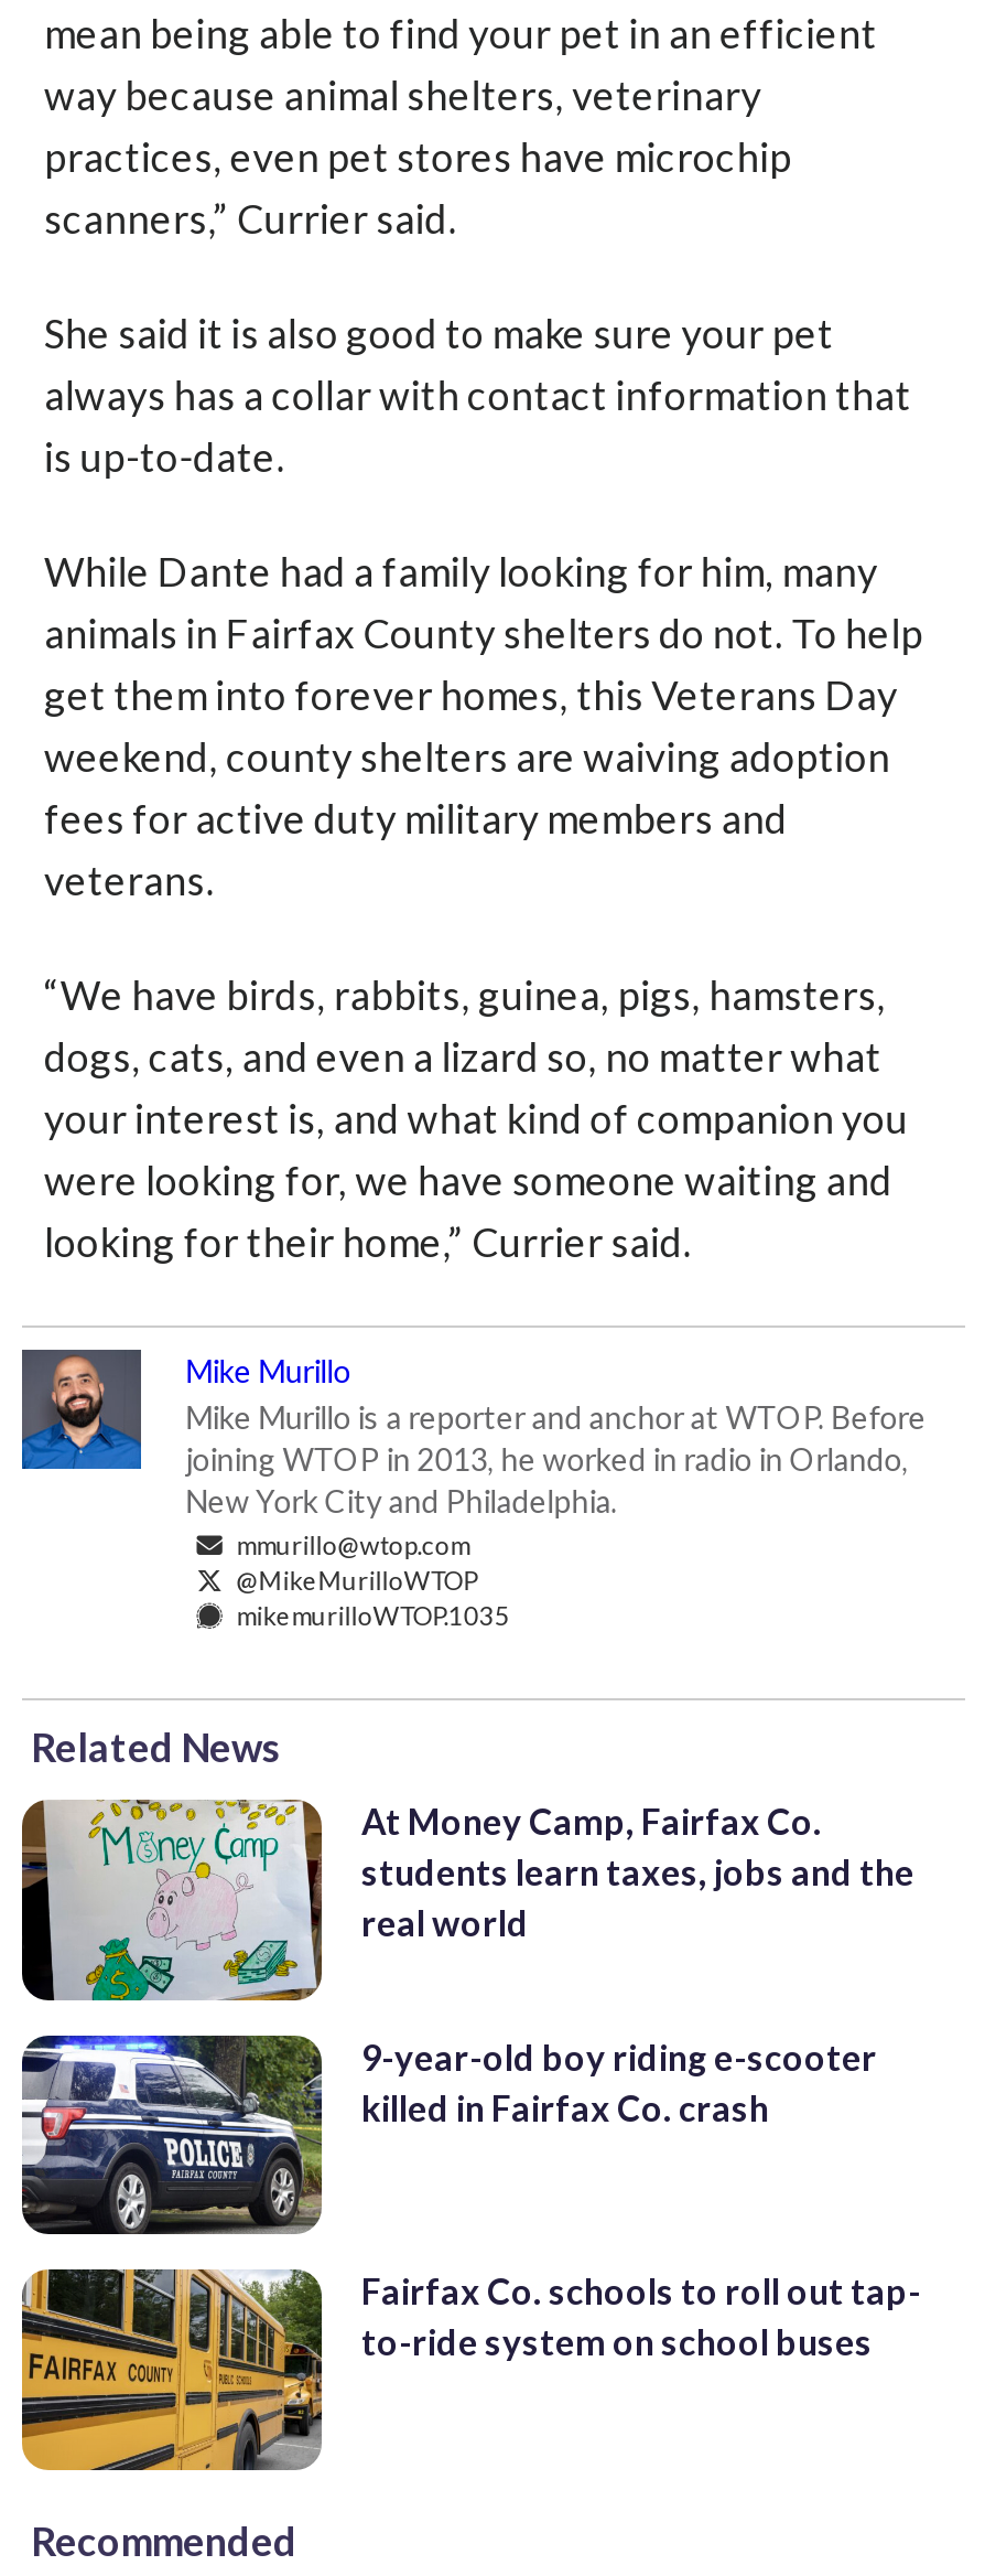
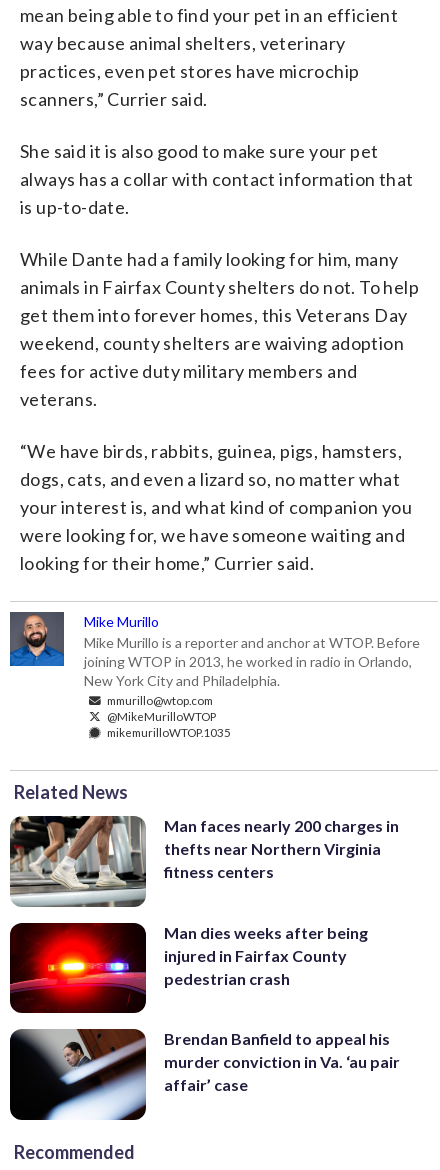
[20,1797,914,2003] [image] | At Money Camp, Fairfax Co. | students learn taxes, jobs and the | real world -> [9,815,399,908] [image] | Man faces nearly 200 charges in | thefts near Northern Virginia | fitness centers
[20,2033,877,2236] [image] | 9-year-old boy riding e-scooter | killed in Fairfax Co. crash -> [9,922,368,1014] [image] | Man dies weeks after being | injured in Fairfax County | pedestrian crash
[20,2267,921,2472] [image] | Fairfax Co. schools to roll out tap- | to-ride system on school buses -> [9,1028,400,1121] [image] | Brendan Banfield to appeal his | murder conviction in Va. ‘au pair | affair’ case

